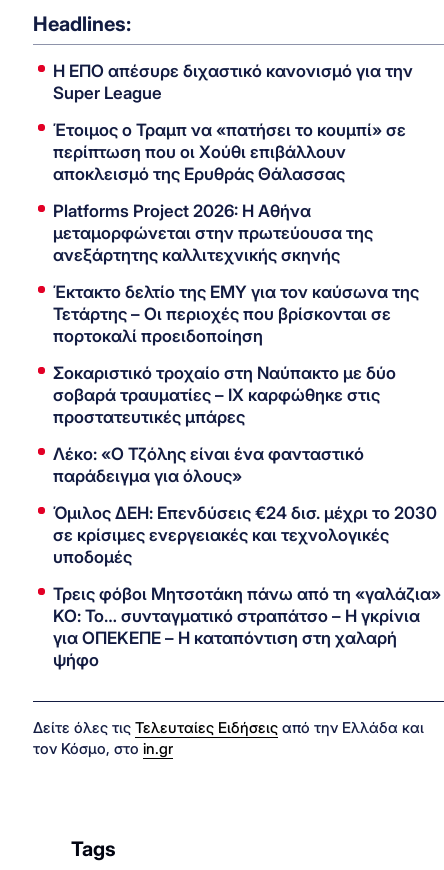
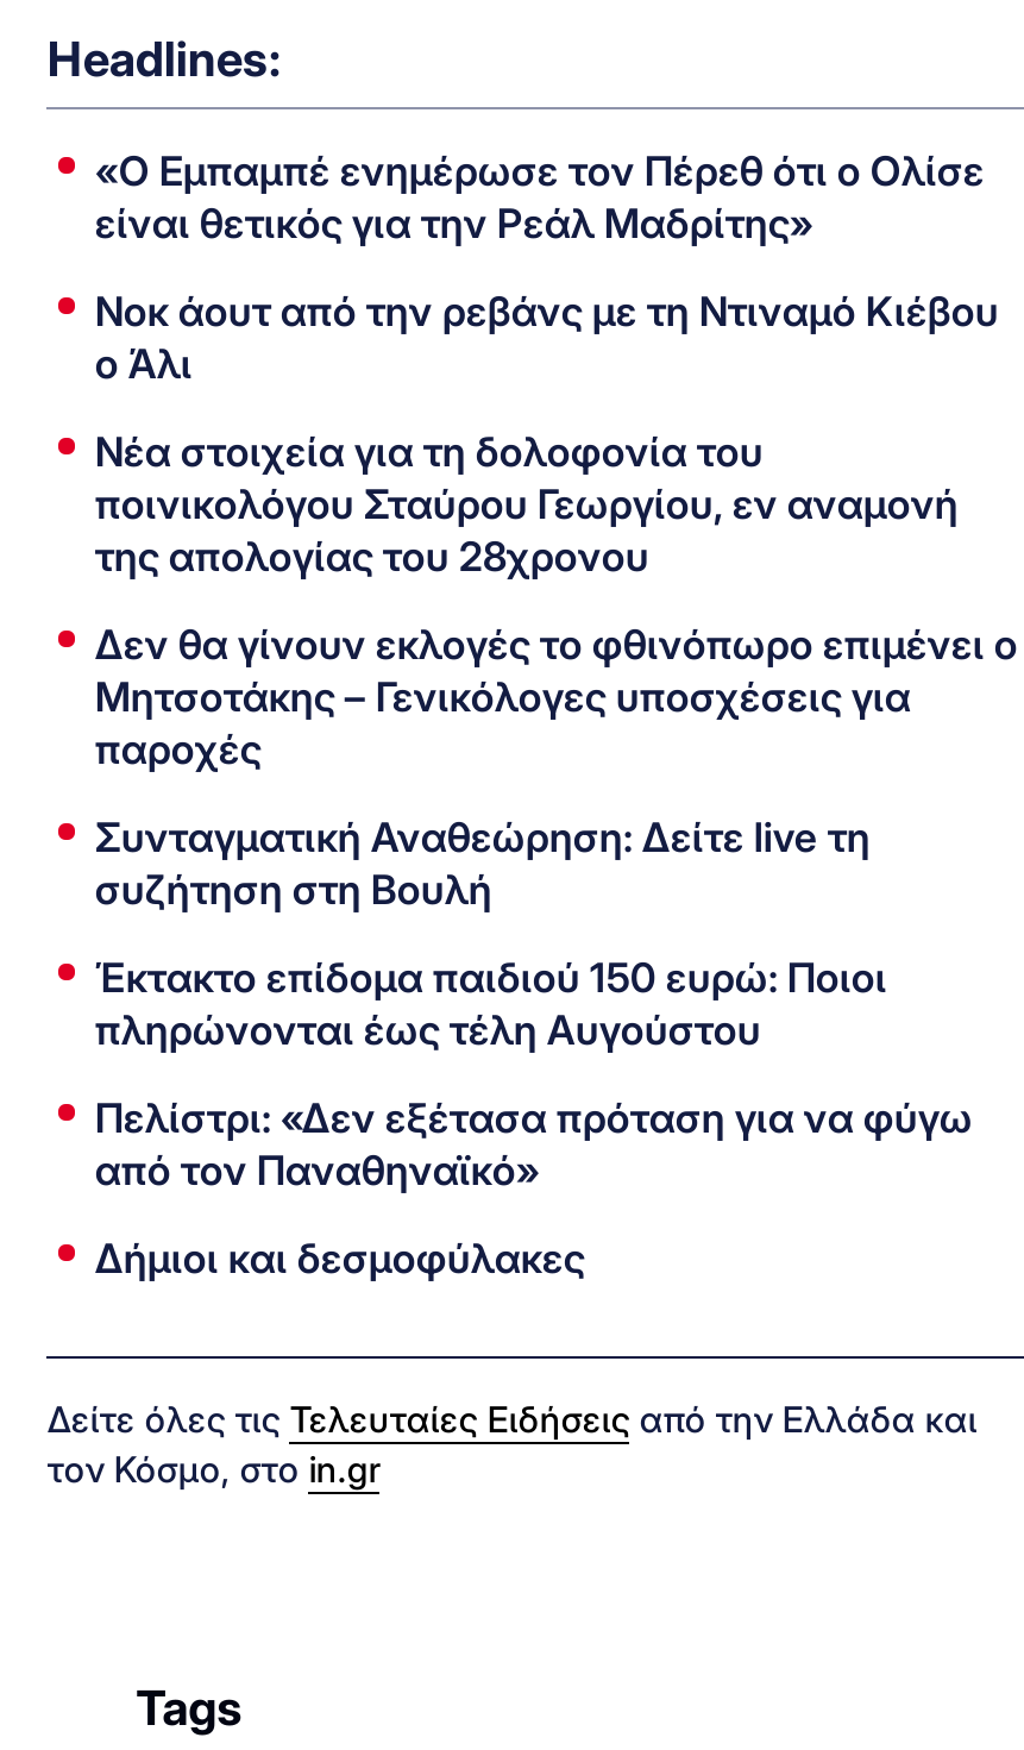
[53,61,413,103] Η ΕΠΟ απέσυρε διχαστικό κανονισμό για την | Super League -> [95,147,984,247] «Ο Εμπαμπέ ενημέρωσε τον Πέρεθ ότι ο Ολίσε | είναι θετικός για την Ρεάλ Μαδρίτης»
[53,120,406,184] Έτοιμος ο Τραμπ να «πατήσει το κουμπί» σε | περίπτωση που οι Χούθι επιβάλλουν | αποκλεισμό της Ερυθράς Θάλασσας -> [95,287,999,387] Νοκ άουτ από την ρεβάνς με τη Ντιναμό Κιέβου | ο Άλι
[53,201,373,265] Platforms Project 2026: Η Αθήνα | μεταμορφώνεται στην πρωτεύουσα της | ανεξάρτητης καλλιτεχνικής σκηνής -> [95,428,958,580] Νέα στοιχεία για τη δολοφονία του | ποινικολόγου Σταύρου Γεωργίου, εν αναμονή | της απολογίας του 28χρονου
[53,282,419,346] Έκτακτο δελτίο της ΕΜΥ για τον καύσωνα της | Τετάρτης – Οι περιοχές που βρίσκονται σε | πορτοκαλί προειδοποίηση -> [95,620,1018,773] Δεν θα γίνουν εκλογές το φθινόπωρο επιμένει ο | Μητσοτάκης – Γενικόλογες υποσχέσεις για | παροχές
[53,363,396,427] Σοκαριστικό τροχαίο στη Ναύπακτο με δύο | σοβαρά τραυματίες – ΙΧ καρφώθηκε στις | προστατευτικές μπάρες -> [95,813,870,913] Συνταγματική Αναθεώρηση: Δείτε live τη | συζήτηση στη Βουλή
[53,444,364,486] Λέκο: «Ο Τζόλης είναι ένα φανταστικό | παράδειγμα για όλους» -> [95,953,887,1053] Έκτακτο επίδομα παιδιού 150 ευρώ: Ποιοι | πληρώνονται έως τέλη Αυγούστου
[53,503,437,567] Όμιλος ΔΕΗ: Επενδύσεις €24 δισ. μέχρι το 2030 | σε κρίσιμες ενεργειακές και τεχνολογικές | υποδομές -> [95,1094,972,1194] Πελίστρι: «Δεν εξέτασα πρόταση για να φύγω | από τον Παναθηναϊκό»
[53,584,441,670] Τρεις φόβοι Μητσοτάκη πάνω από τη «γαλάζια» | ΚΟ: Το… συνταγματικό στραπάτσο – Η γκρίνια | για ΟΠΕΚΕΠΕ – Η καταπόντιση στη χαλαρή | ψήφο -> [95,1234,585,1282] Δήμιοι και δεσμοφύλακες

